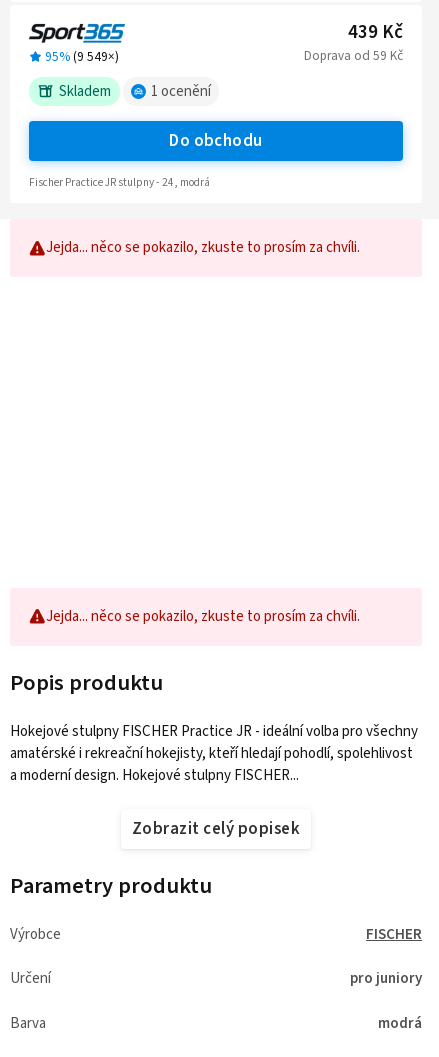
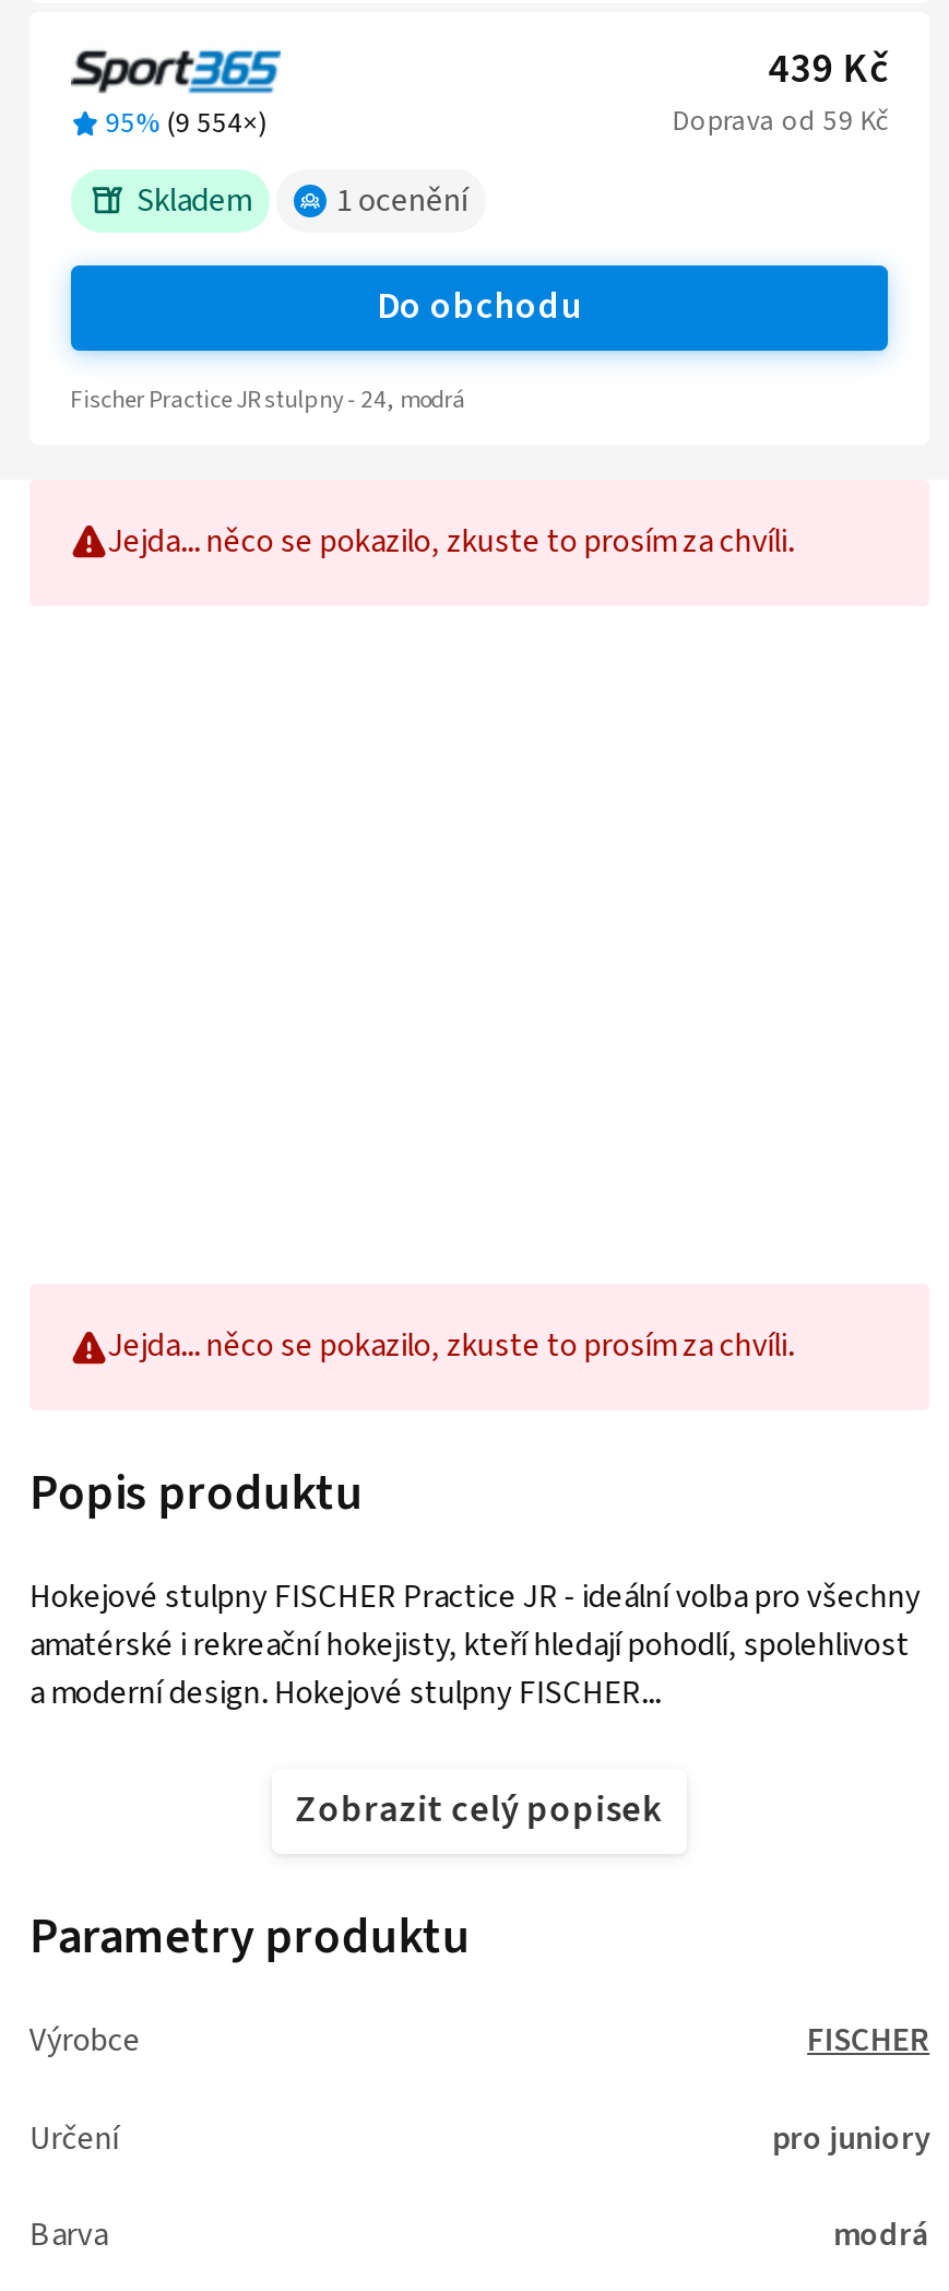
[45,48,119,66] 95% (9 549×) -> [105,104,267,144] 95% (9 554×)

